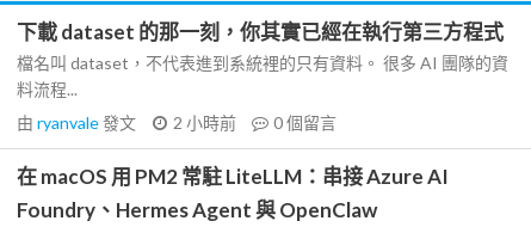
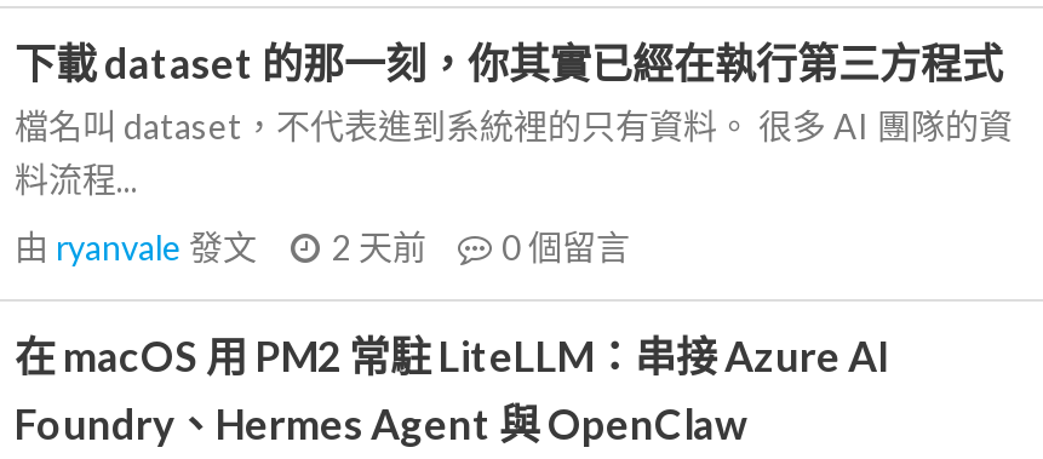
[17,112,336,133] 由ryanvale發文 2 小時前 0個留言 -> [15,226,630,268] 由ryanvale發文 2 天前 0個留言

